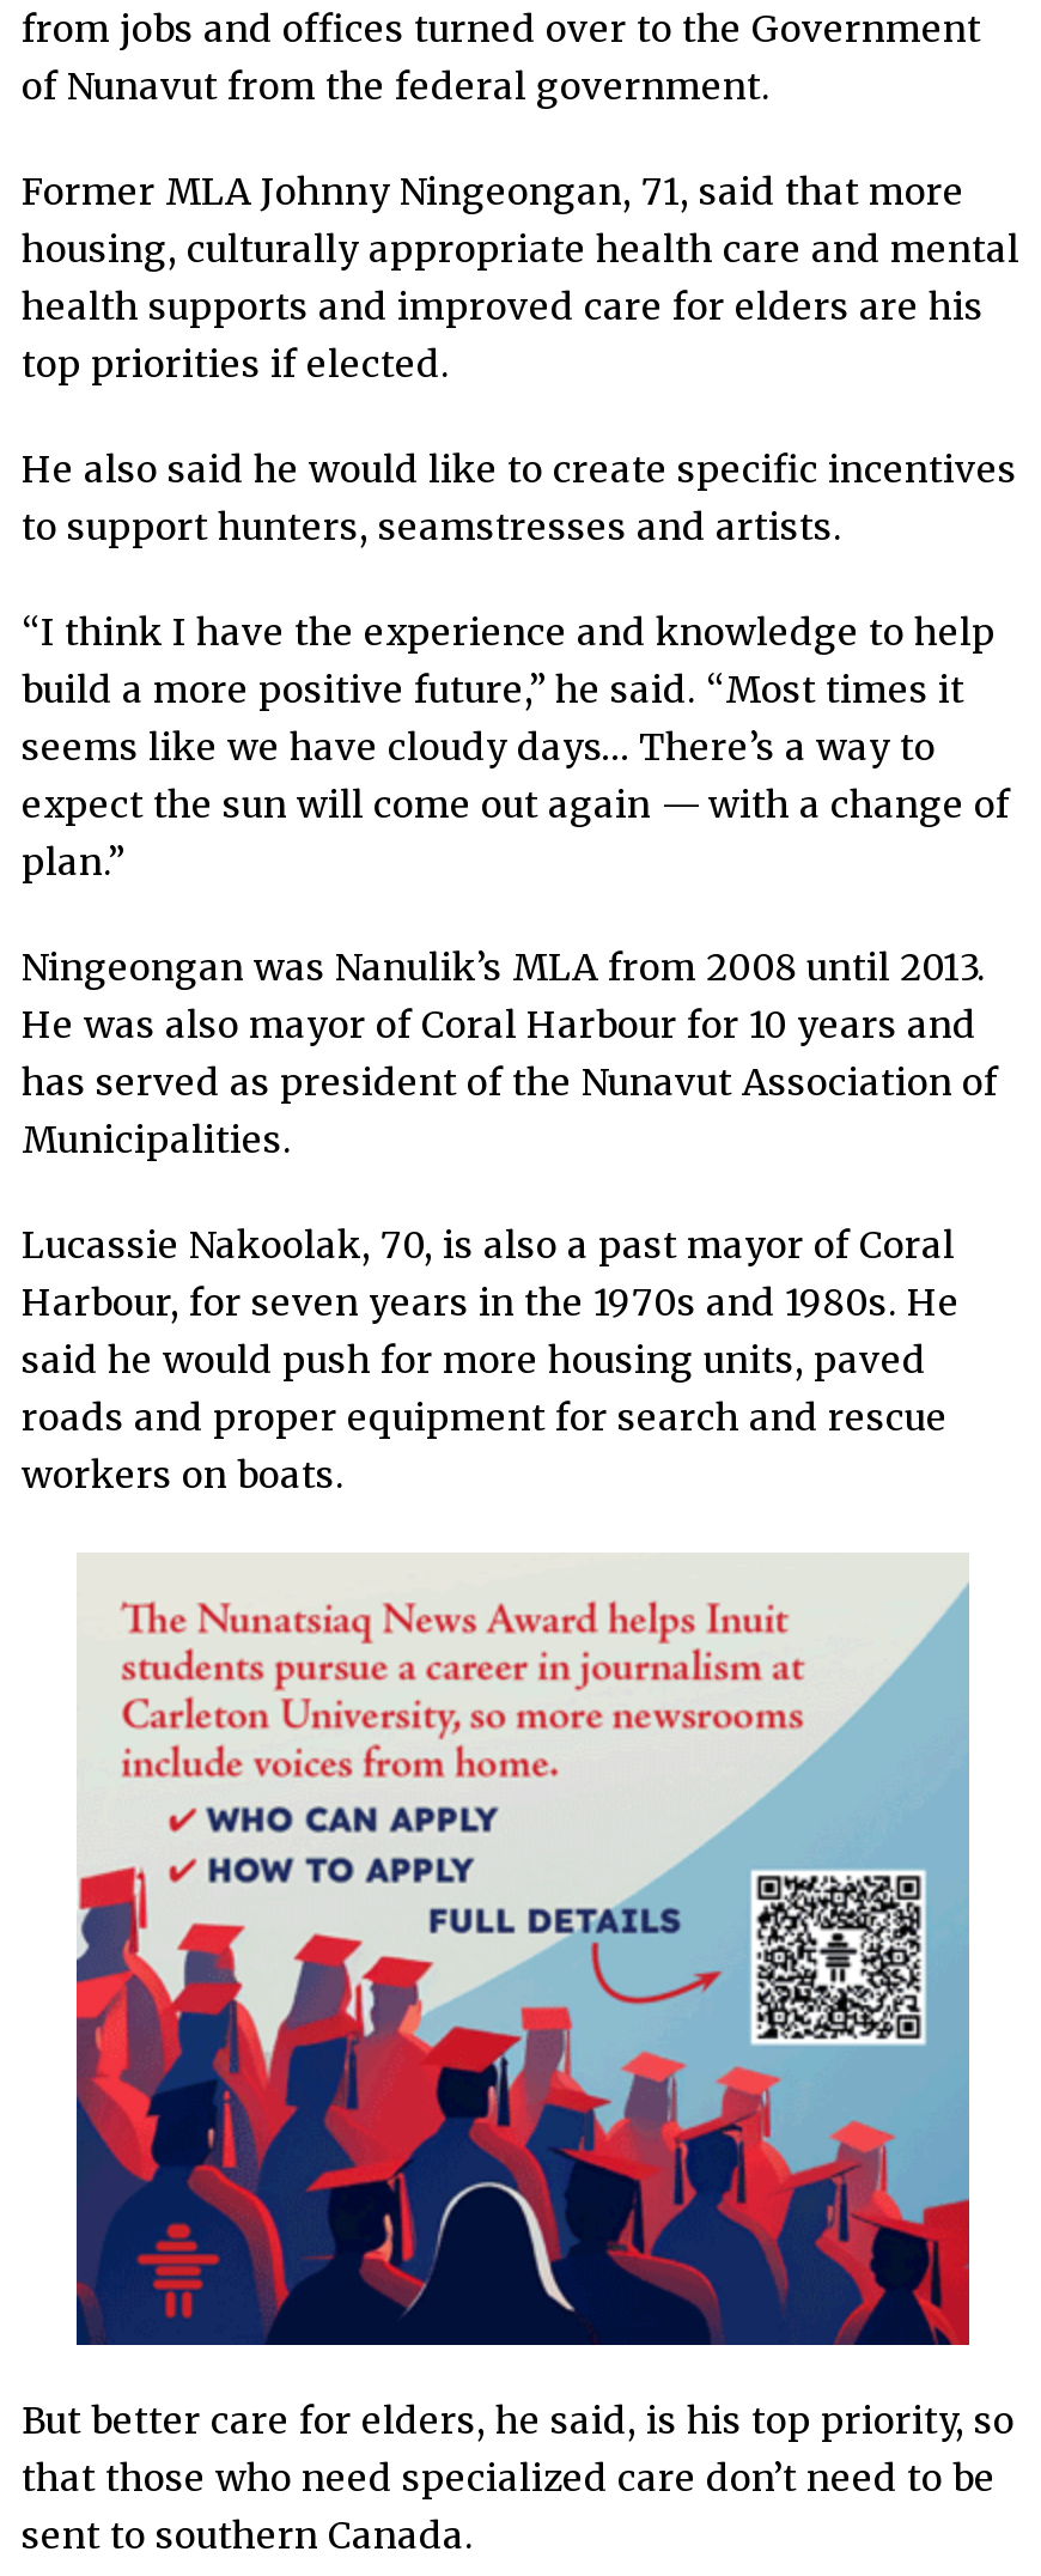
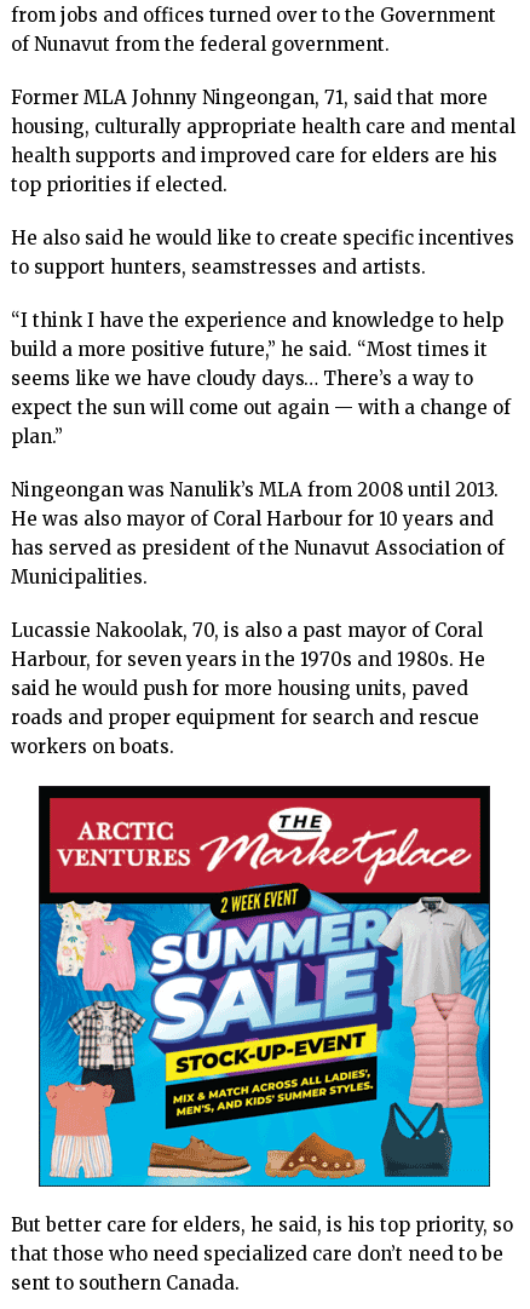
[74,1554,972,2349] [image] -> [38,785,491,1188] [image]

